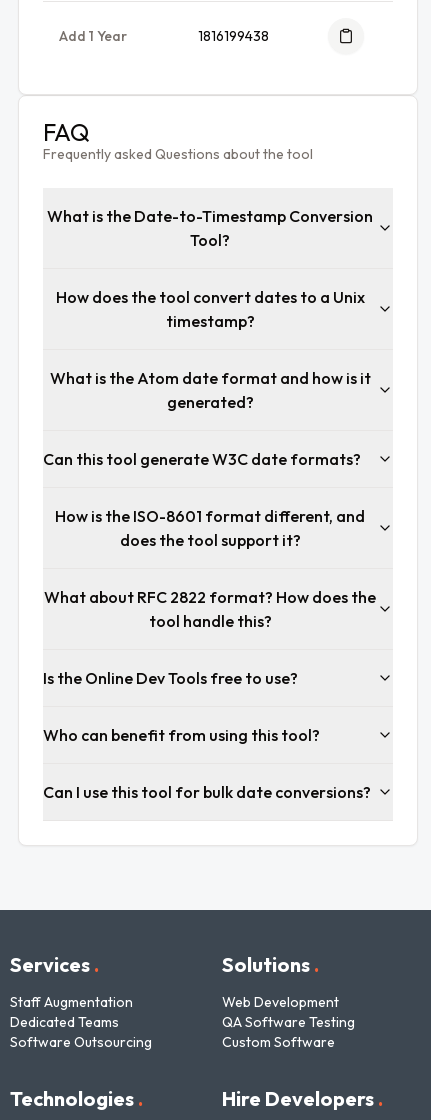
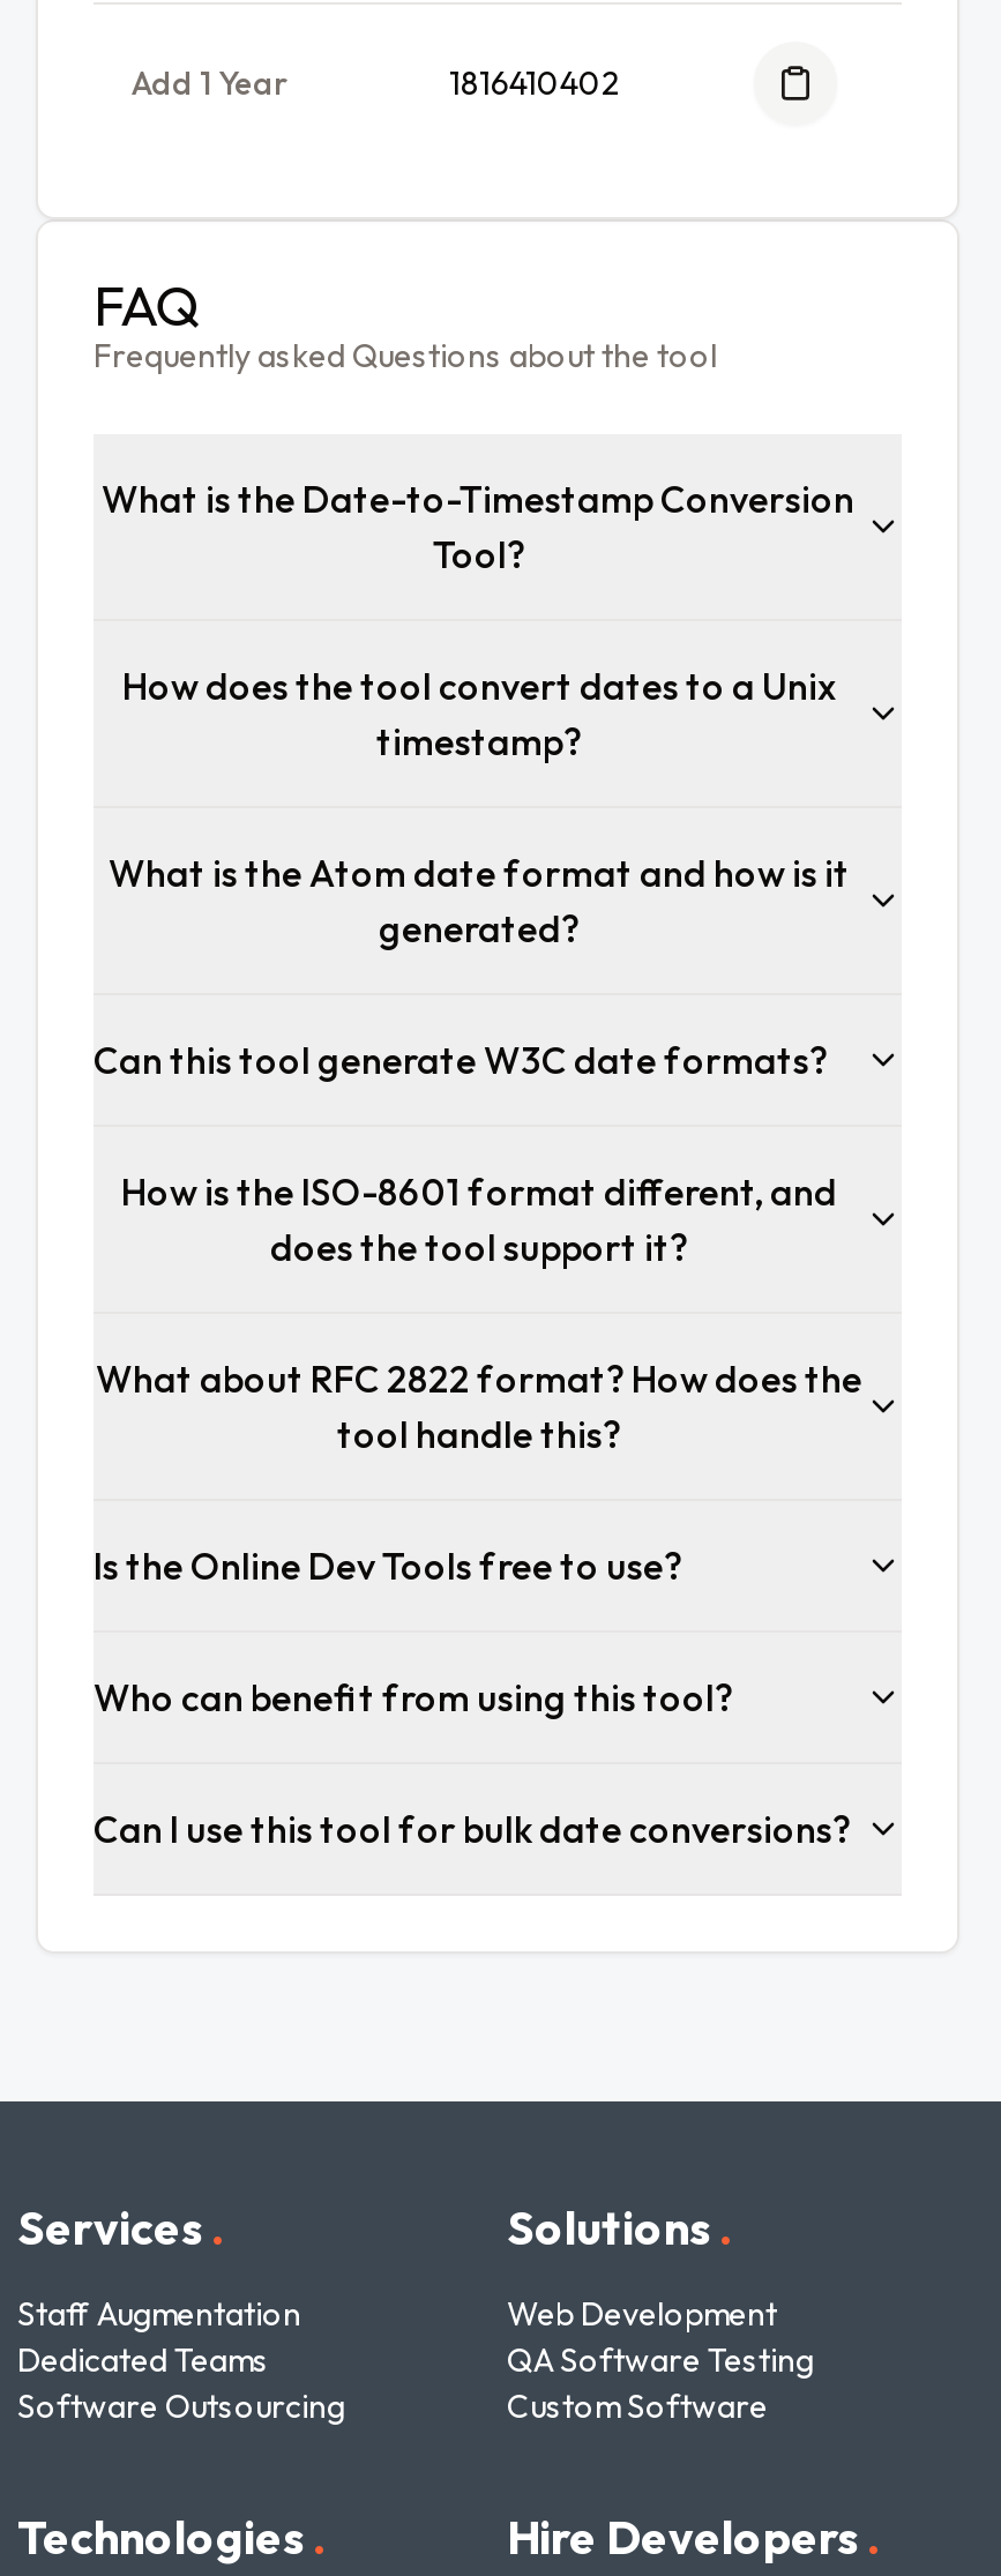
[198,27,269,45] 1816199438 -> [449,62,620,104] 1816410402

